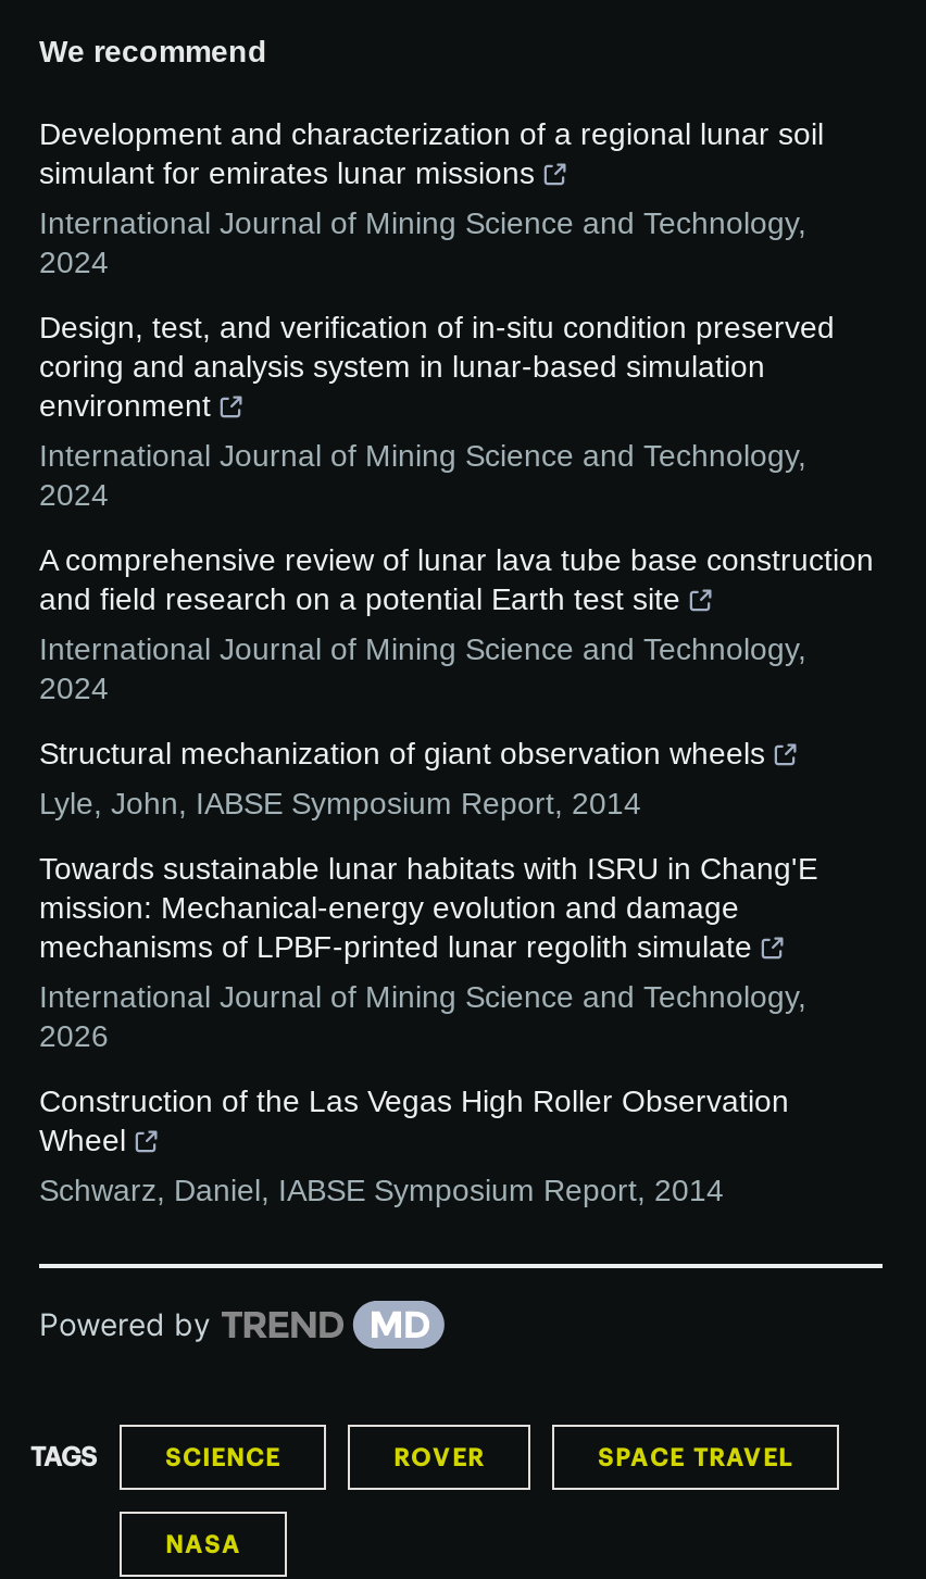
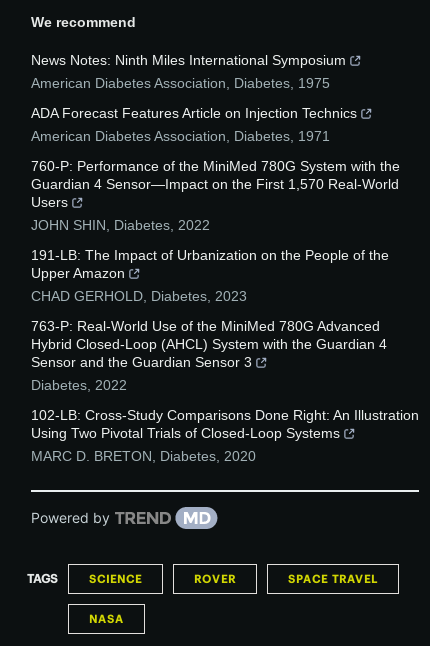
[39,116,824,279] Development and characterization of a regional lunar soil | simulant for emirates lunar missions | International Journal of Mining Science and Technology, | 2024 -> [31,52,346,91] News Notes: Ninth Miles International Symposium | American Diabetes Association, Diabetes, 1975
[39,310,835,512] Design, test, and verification of in-situ condition preserved | coring and analysis system in lunar-based simulation | environment | International Journal of Mining Science and Technology, | 2024 -> [31,105,357,144] ADA Forecast Features Article on Injection Technics | American Diabetes Association, Diabetes, 1971
[39,542,874,705] A comprehensive review of lunar lava tube base construction | and field research on a potential Earth test site | International Journal of Mining Science and Technology, | 2024 -> [31,158,400,233] 760-P: Performance of the MiniMed 780G System with the | Guardian 4 Sensor—Impact on the First 1,570 Real-World | Users | JOHN SHIN, Diabetes, 2022
[39,736,765,820] Structural mechanization of giant observation wheels | Lyle, John, IABSE Symposium Report, 2014 -> [31,247,389,304] 191-LB: The Impact of Urbanization on the People of the | Upper Amazon | CHAD GERHOLD, Diabetes, 2023
[39,851,817,1053] Towards sustainable lunar habitats with ISRU in Chang'E | mission: Mechanical-energy evolution and damage | mechanisms of LPBF-printed lunar regolith simulate | International Journal of Mining Science and Technology, | 2026 -> [31,318,387,393] 763-P: Real-World Use of the MiniMed 780G Advanced | Hybrid Closed-Loop (AHCL) System with the Guardian 4 | Sensor and the Guardian Sensor 3 | Diabetes, 2022
[39,1083,789,1207] Construction of the Las Vegas High Roller Observation | Wheel | Schwarz, Daniel, IABSE Symposium Report, 2014 -> [31,407,419,464] 102-LB: Cross-Study Comparisons Done Right: An Illustration | Using Two Pivotal Trials of Closed-Loop Systems | MARC D. BRETON, Diabetes, 2020

